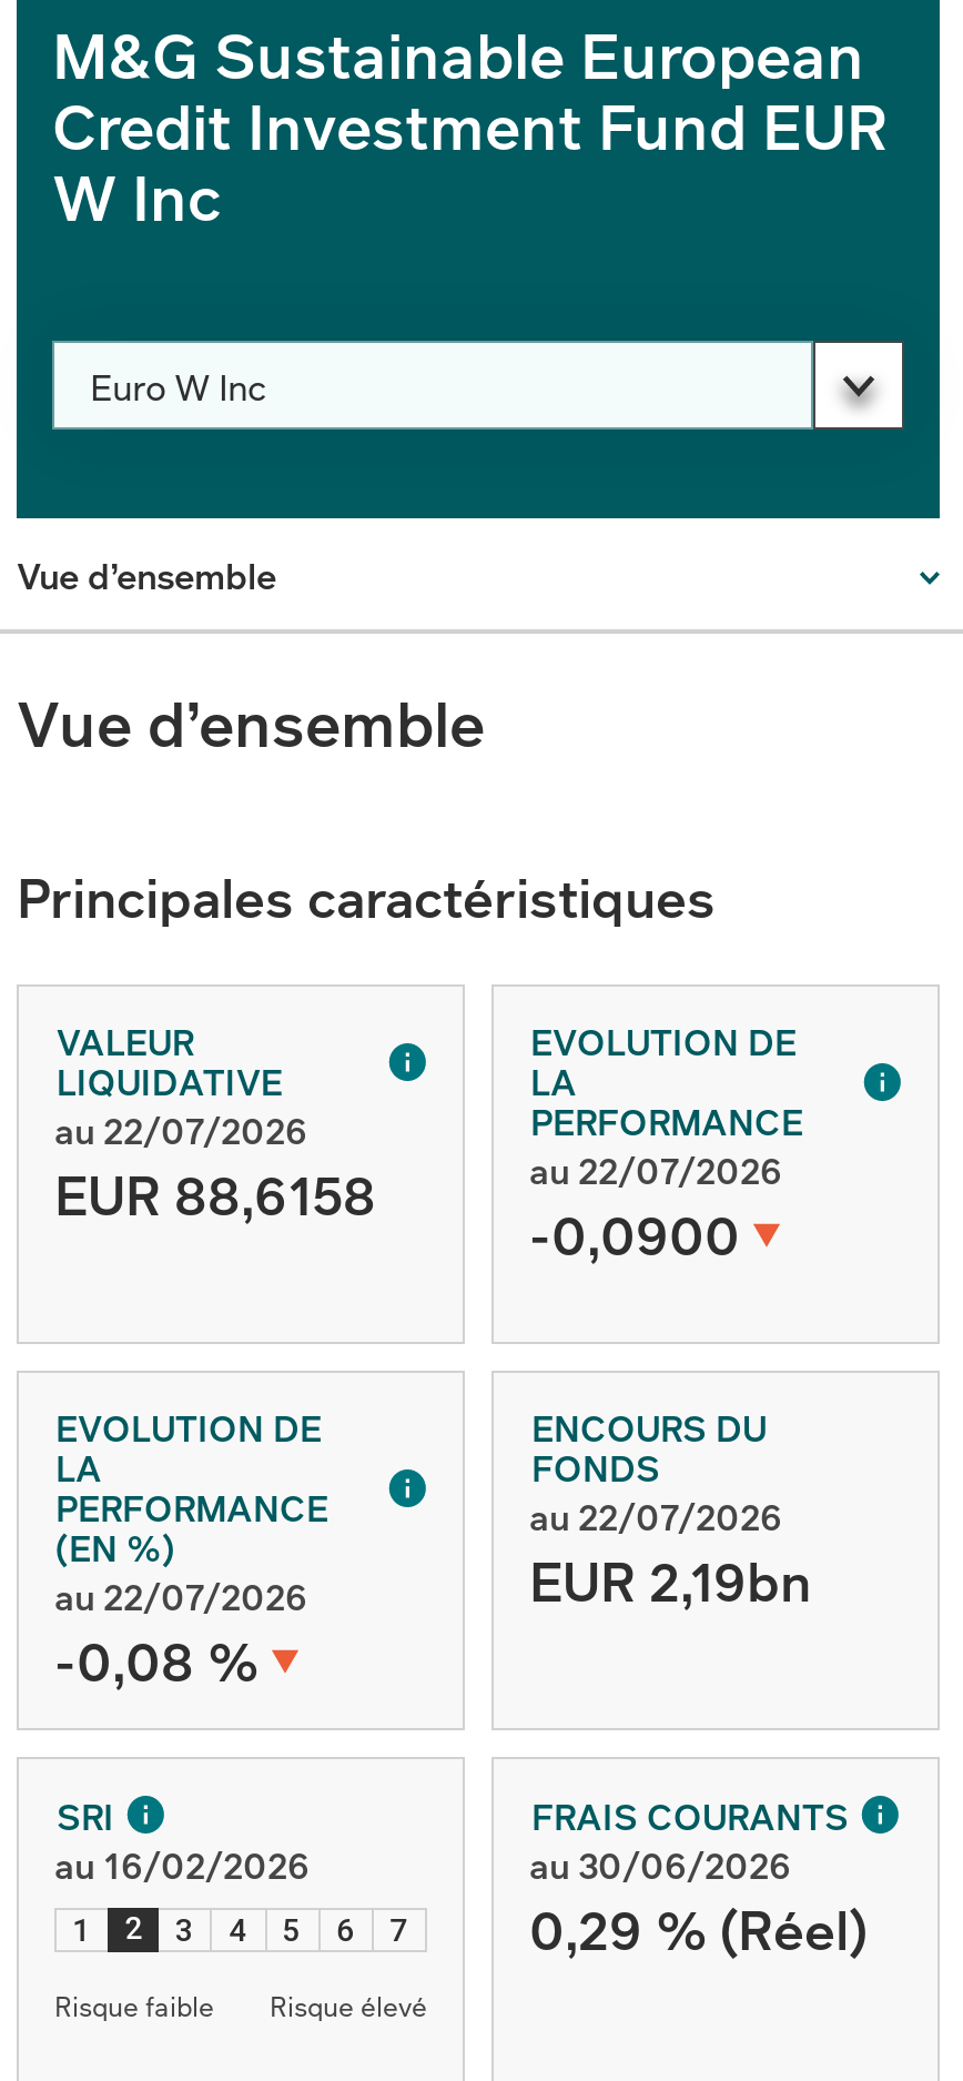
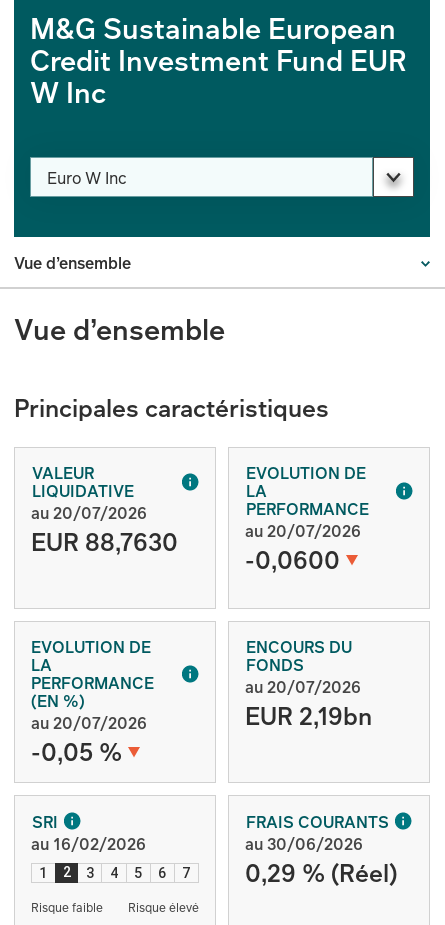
[54,1107,307,1155] au 22/07/2026 -> [31,502,147,524] au 20/07/2026
[54,1158,376,1231] EUR 88,6158 -> [31,525,178,558] EUR 88,7630
[529,1146,782,1195] au 22/07/2026 -> [245,520,361,542] au 20/07/2026
[529,1198,740,1271] -0,0900 -> [245,543,340,576] -0,0600
[529,1493,782,1542] au 22/07/2026 -> [245,676,361,698] au 20/07/2026
[54,1573,307,1622] au 22/07/2026 -> [31,712,147,734] au 20/07/2026
[54,1624,259,1697] -0,08 % -> [31,735,122,768] -0,05 %

